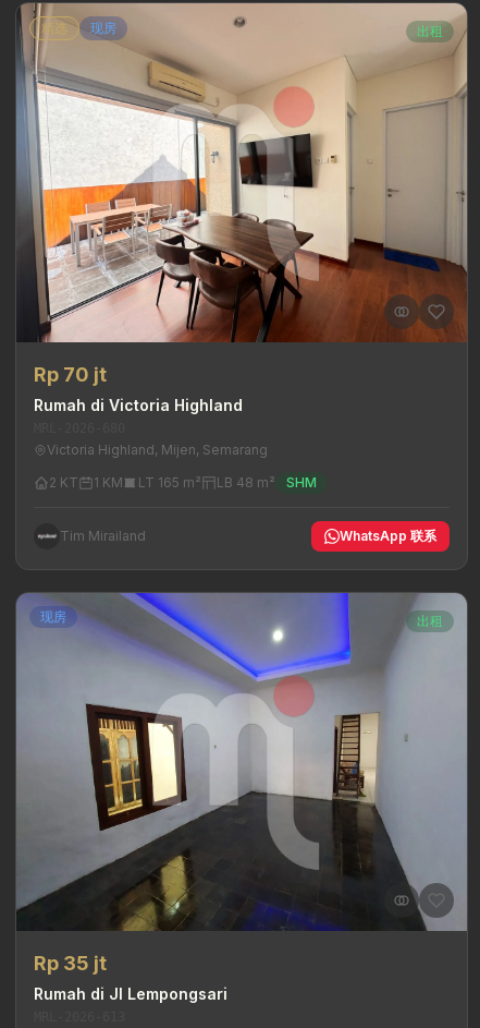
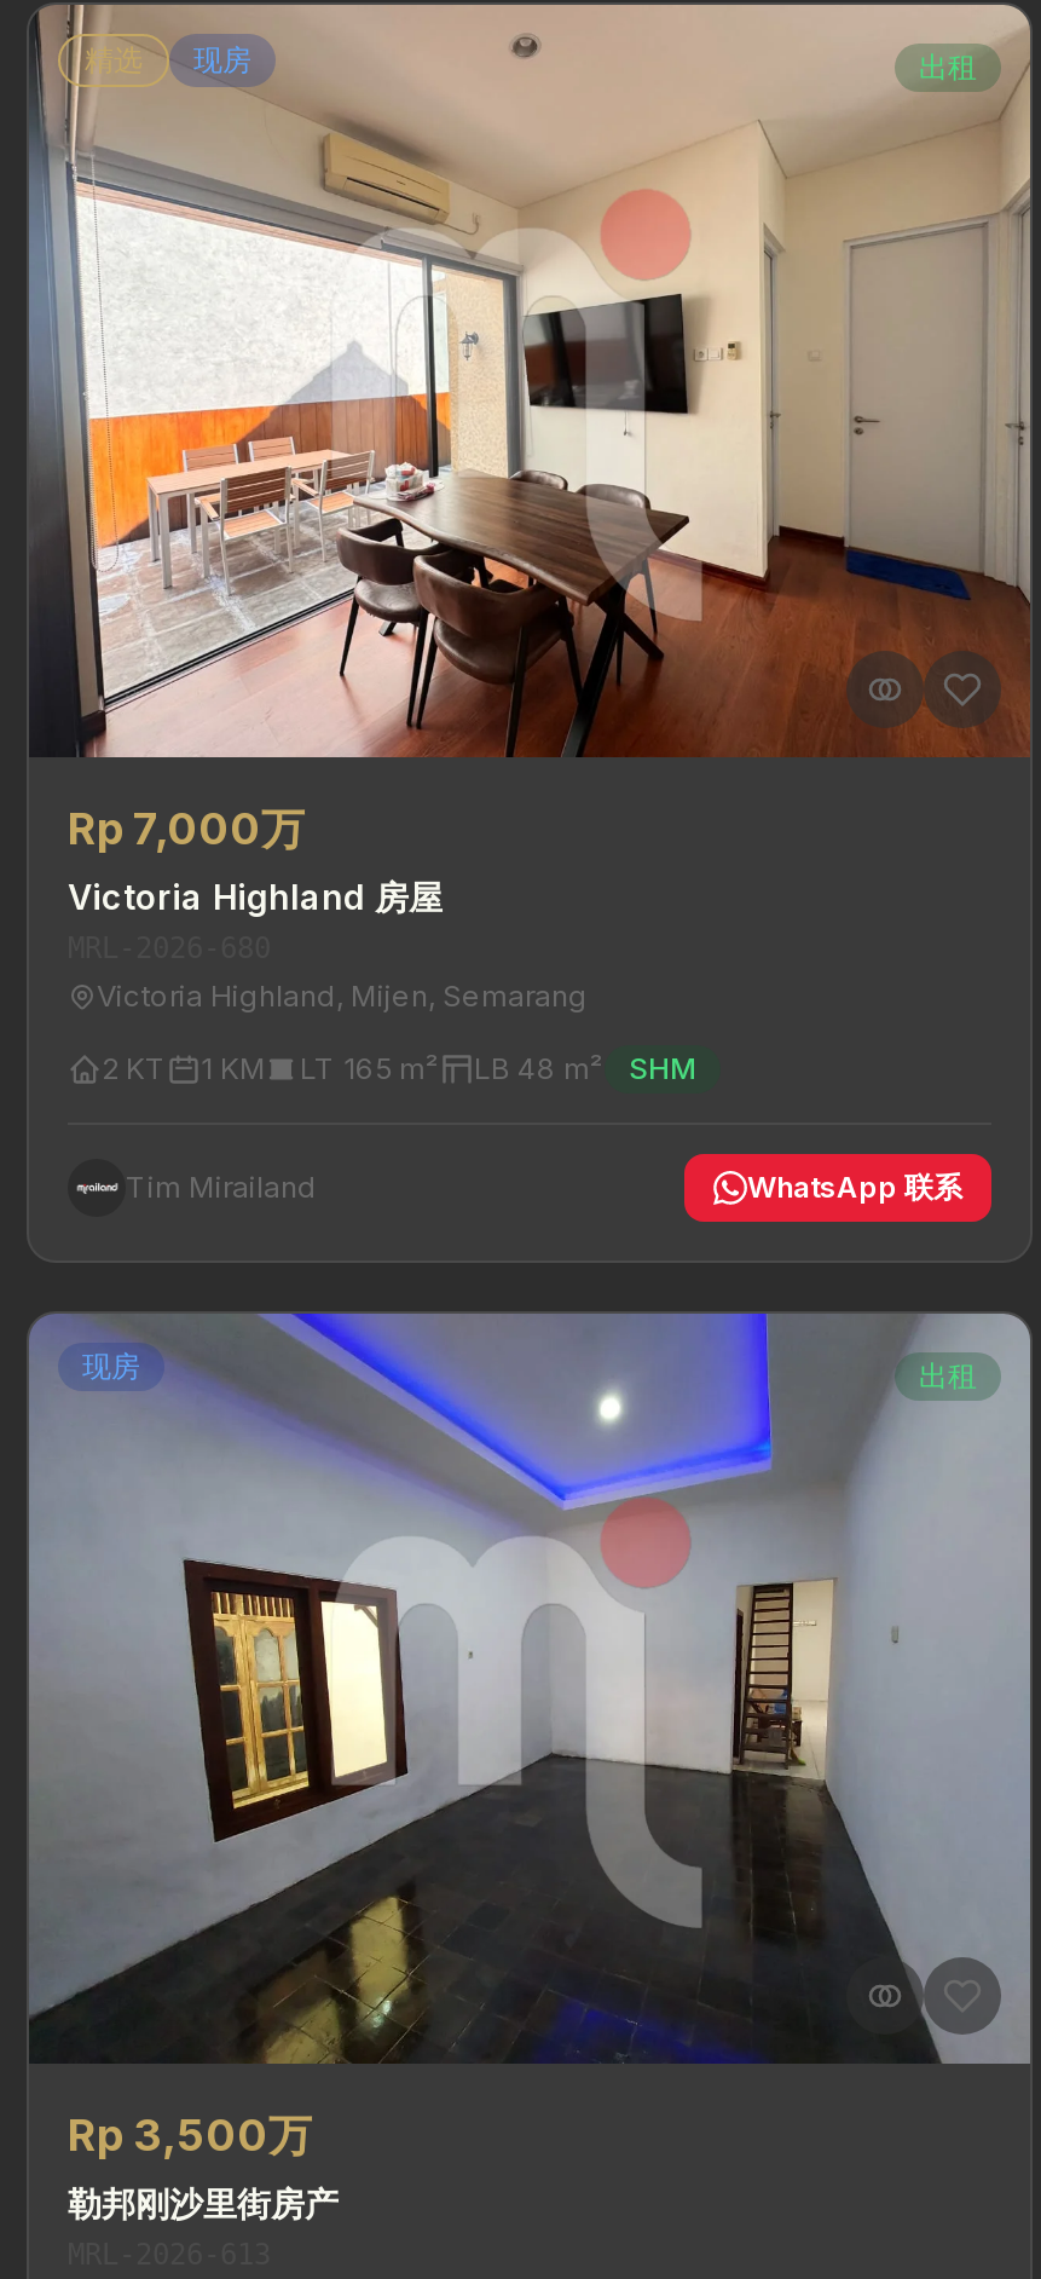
[34,362,243,414] Rp 70 jt | Rumah di Victoria Highland -> [68,802,443,916] Rp 7,000万 | Victoria Highland 房屋
[34,952,227,1003] Rp 35 jt | Rumah di Jl Lempongsari -> [68,2110,339,2223] Rp 3,500万 | 勒邦刚沙里街房产

